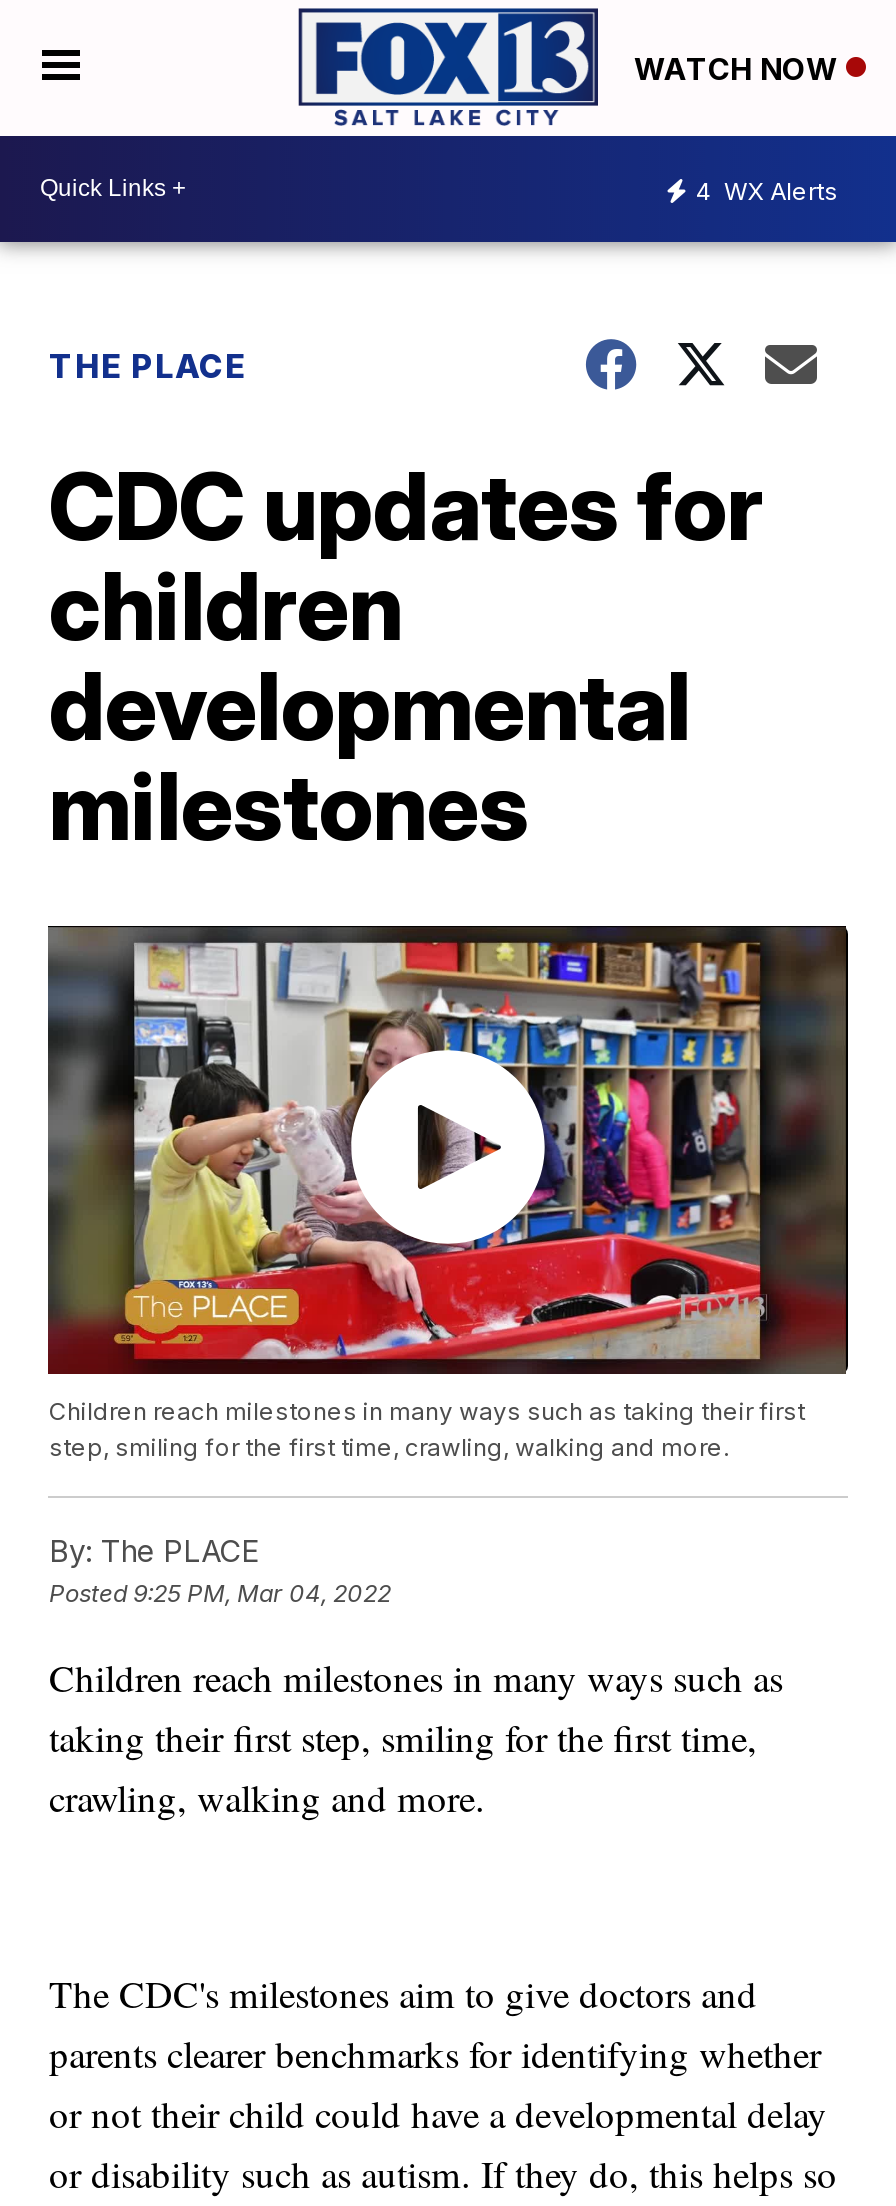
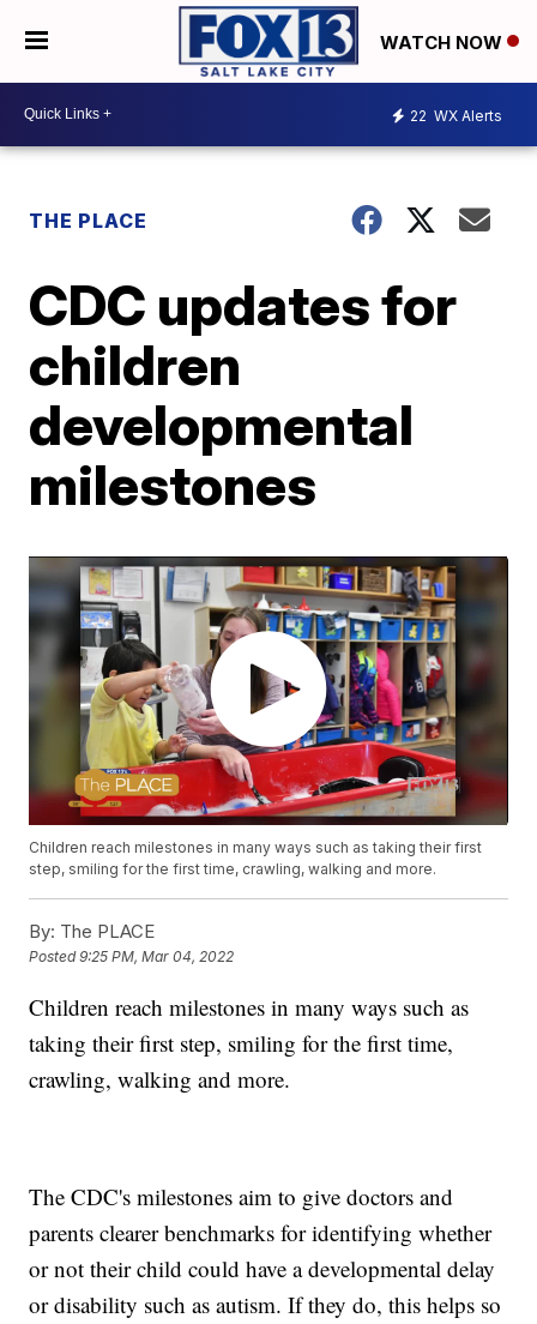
[696,176,838,206] 4 WX Alerts -> [410,107,502,125] 22 WX Alerts

